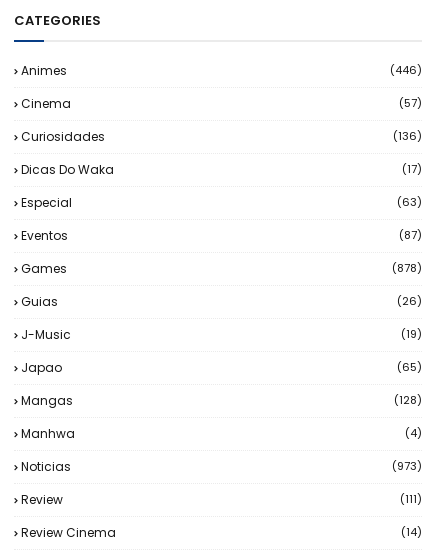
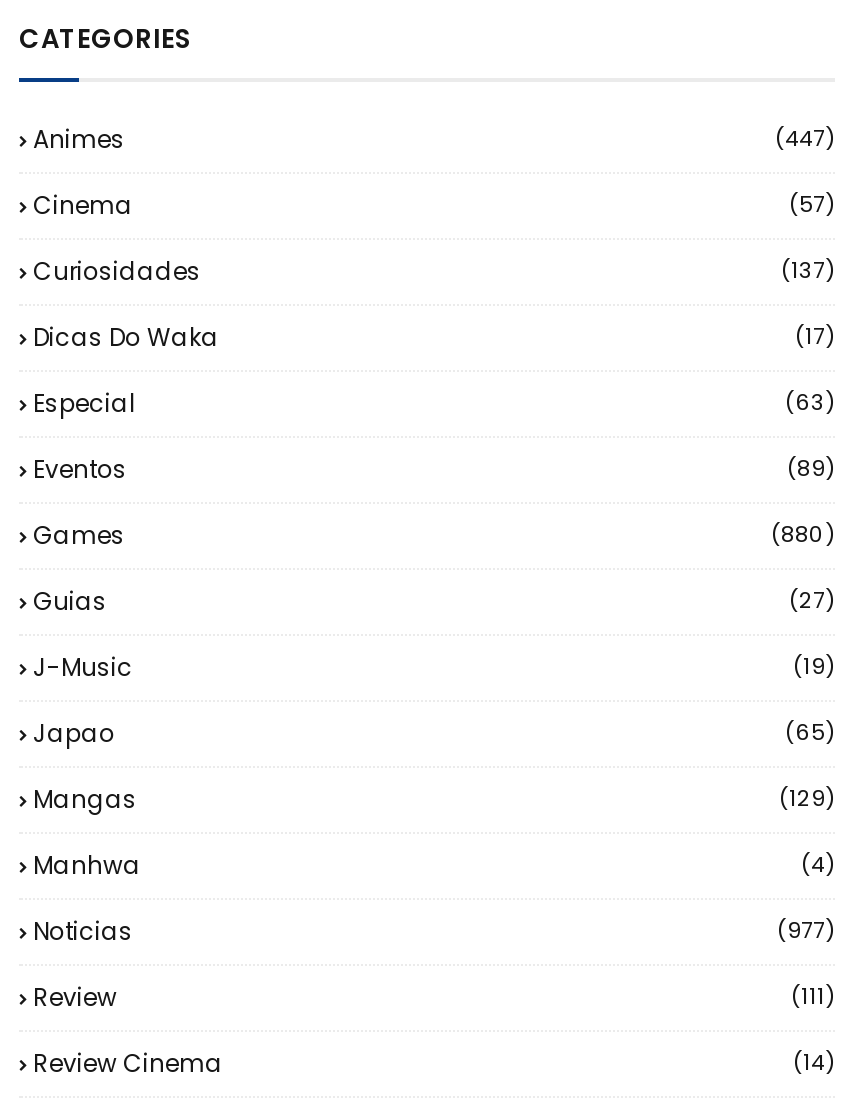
[390,62,422,78] (446) -> [775,122,835,154] (447)
[393,128,422,144] (136) -> [781,254,835,286] (137)
[399,227,422,243] (87) -> [787,452,835,484] (89)
[392,260,422,276] (878) -> [771,518,835,550] (880)
[397,293,422,309] (26) -> [789,584,835,616] (27)
[394,392,422,408] (128) -> [779,782,835,814] (129)
[392,458,422,474] (973) -> [777,914,835,946] (977)

